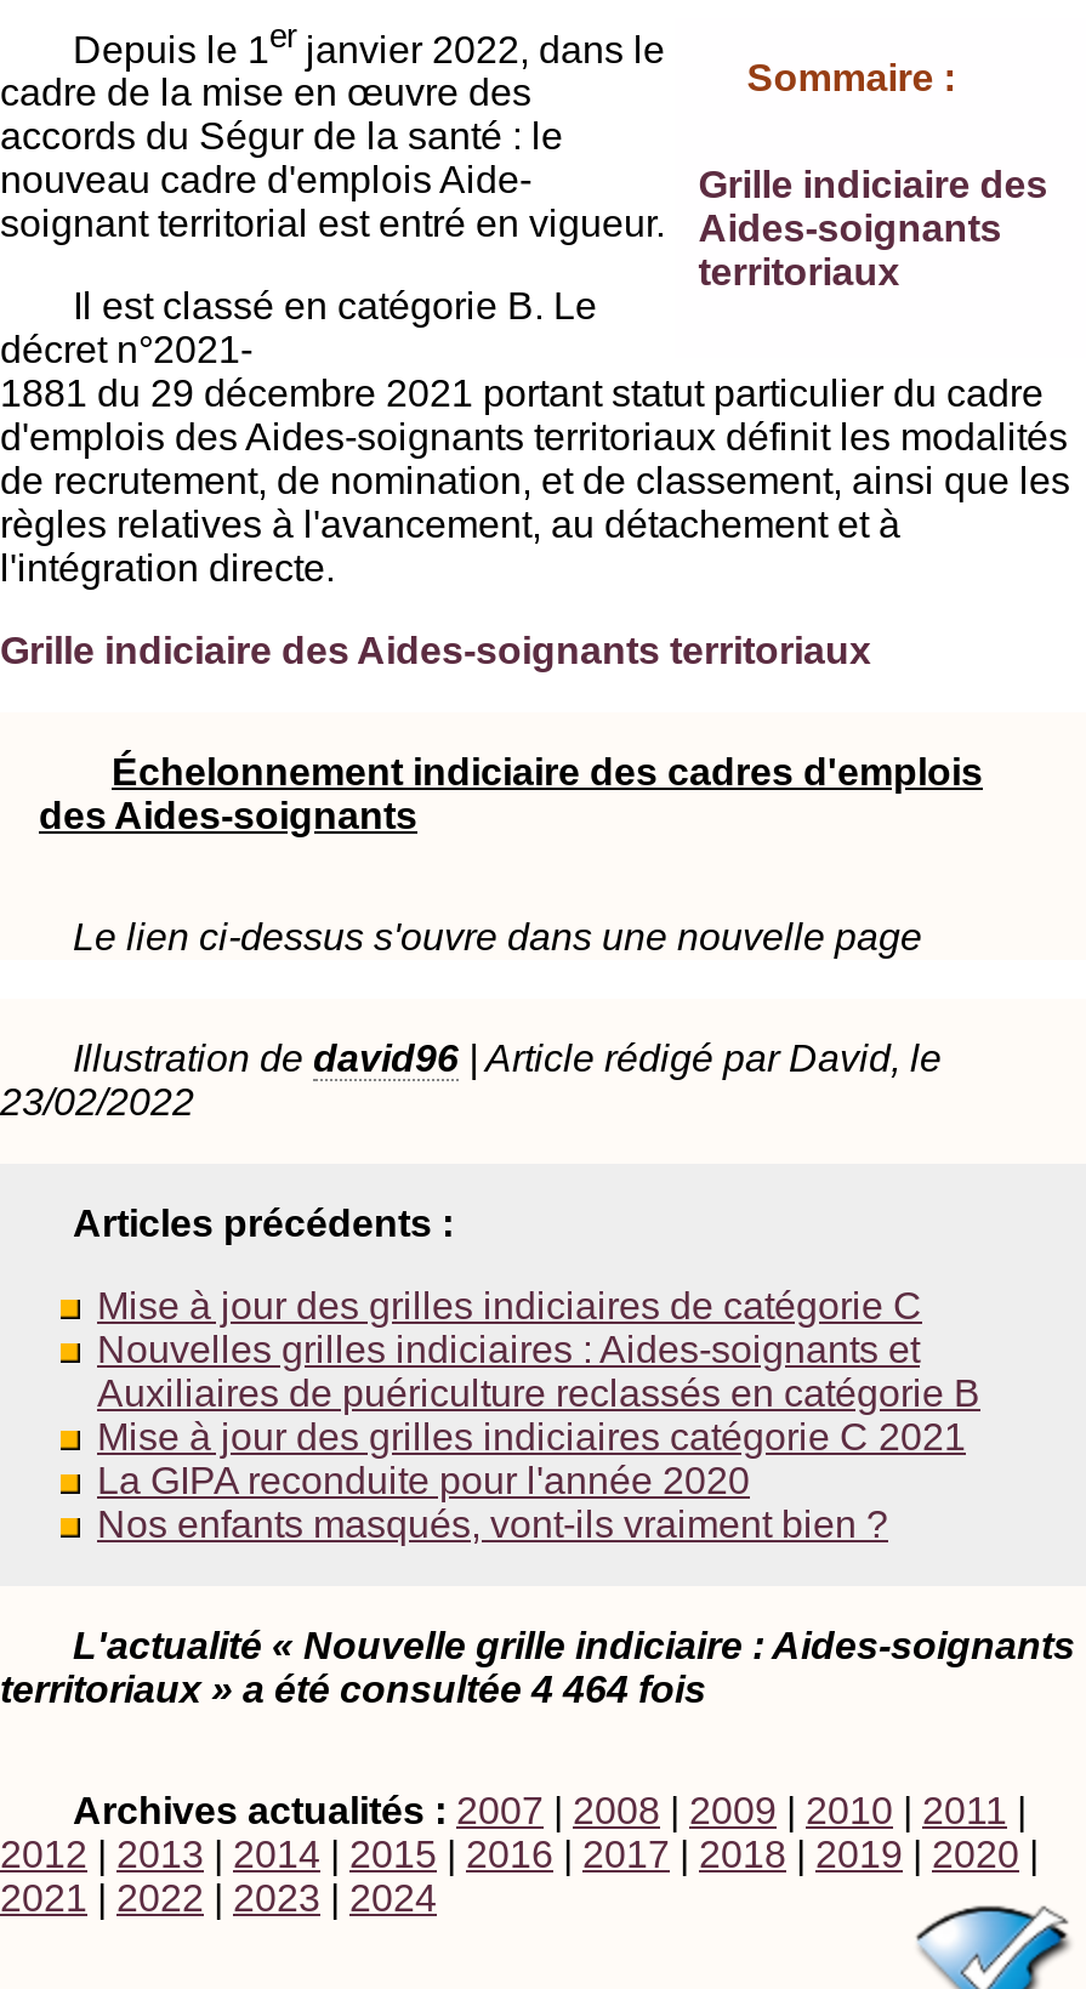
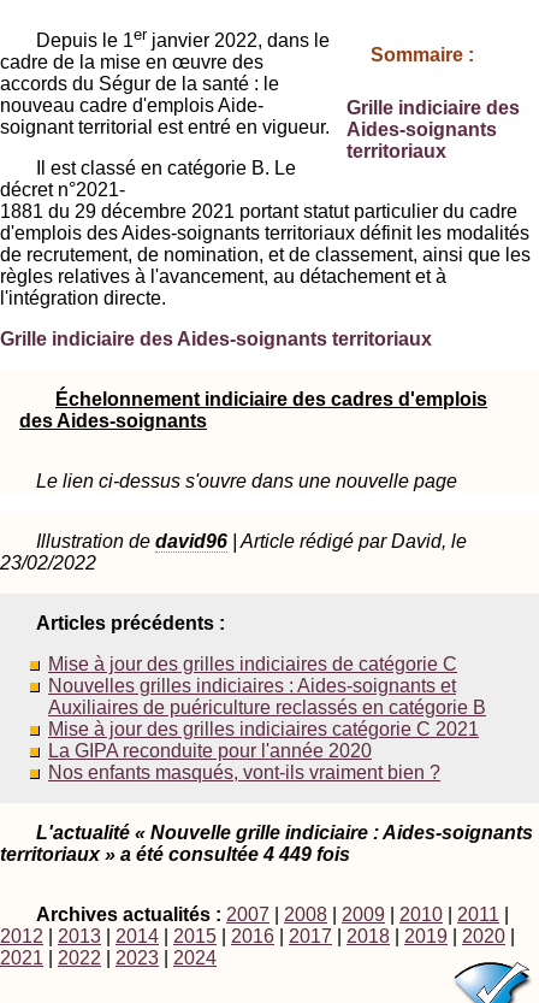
[0,1669,706,1710] territoriaux » a été consultée 4 464 fois -> [0,844,350,865] territoriaux » a été consultée 4 449 fois

